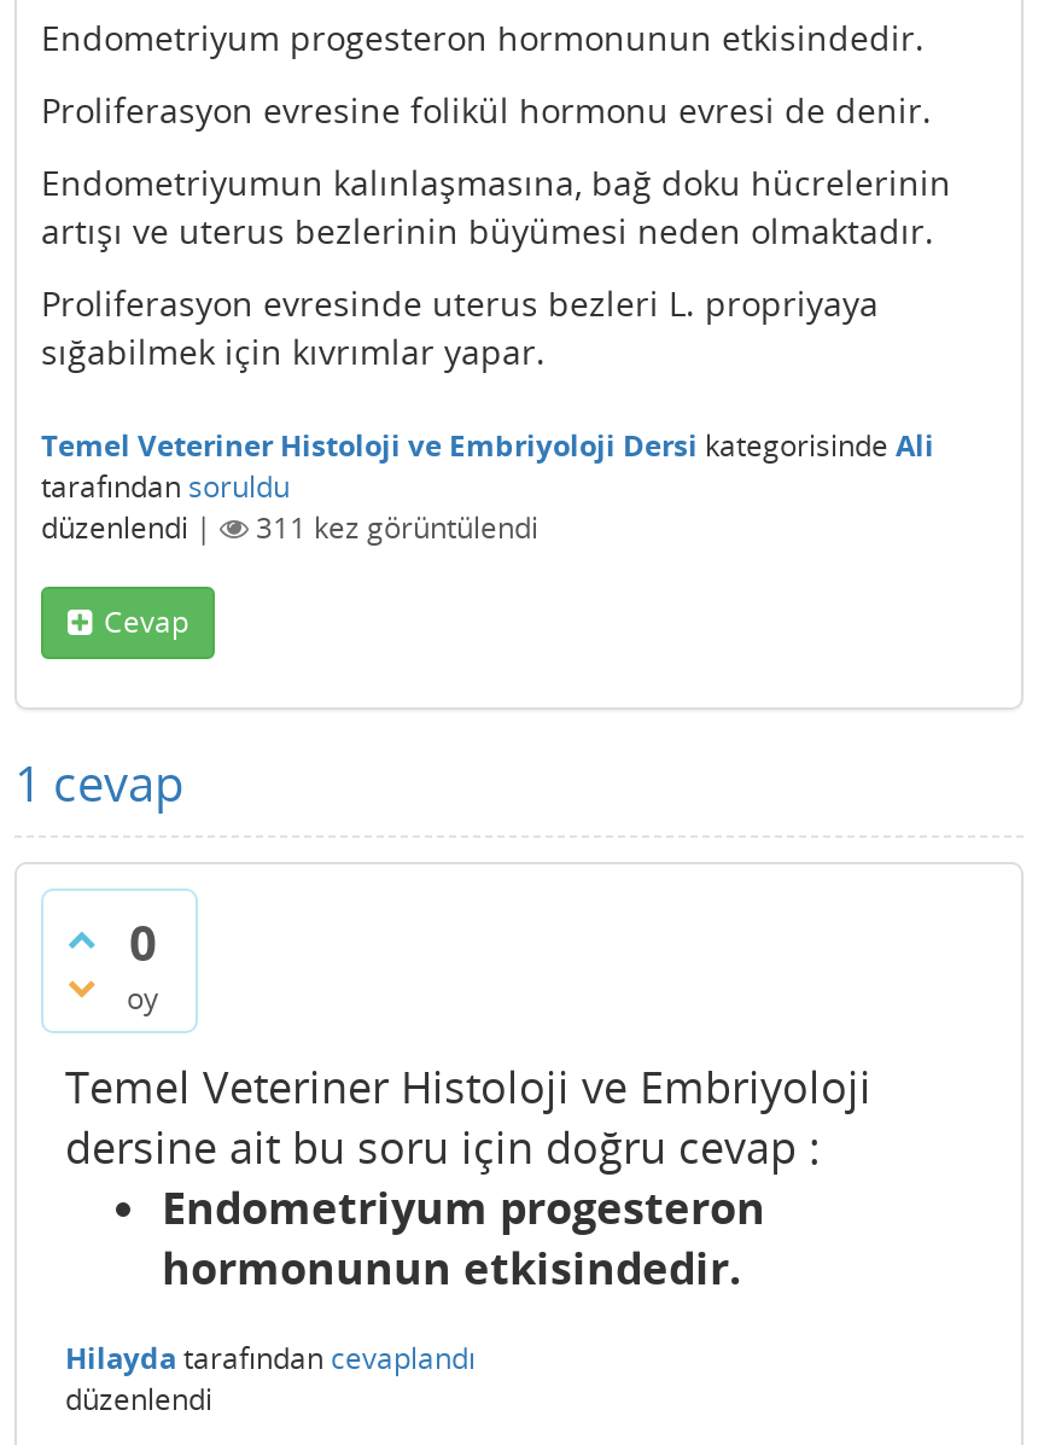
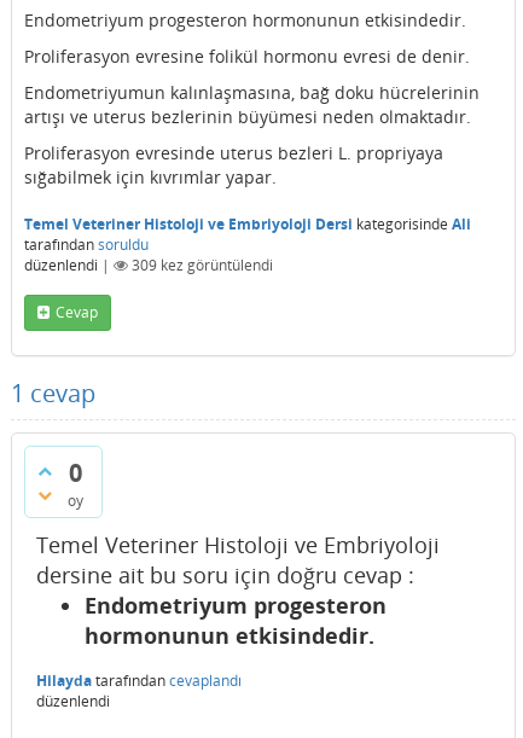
[256,507,538,548] 311 kez görüntülendi -> [132,255,273,275] 309 kez görüntülendi

